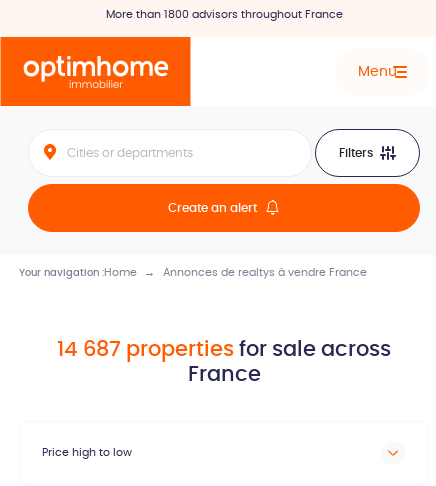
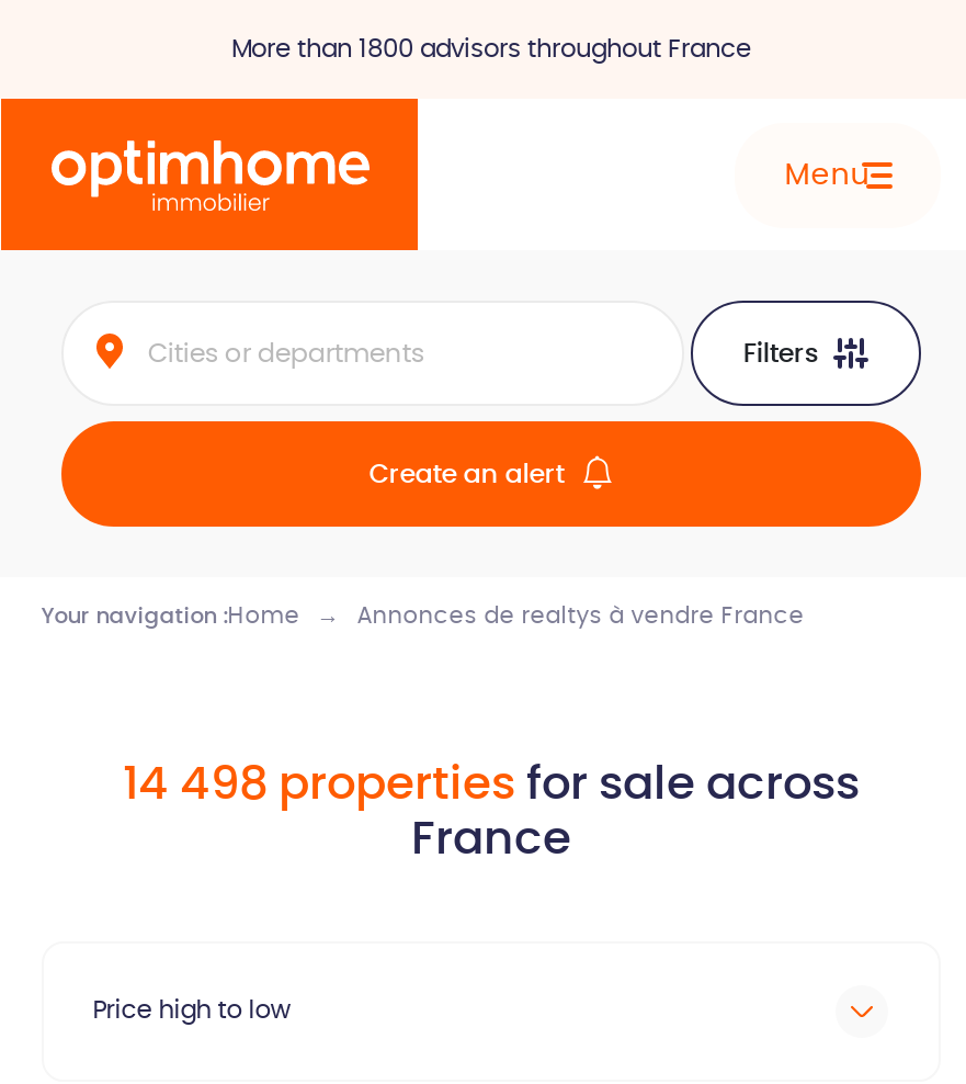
[57,339,391,360] 14 687 properties for sale across -> [123,761,860,808] 14 498 properties for sale across

